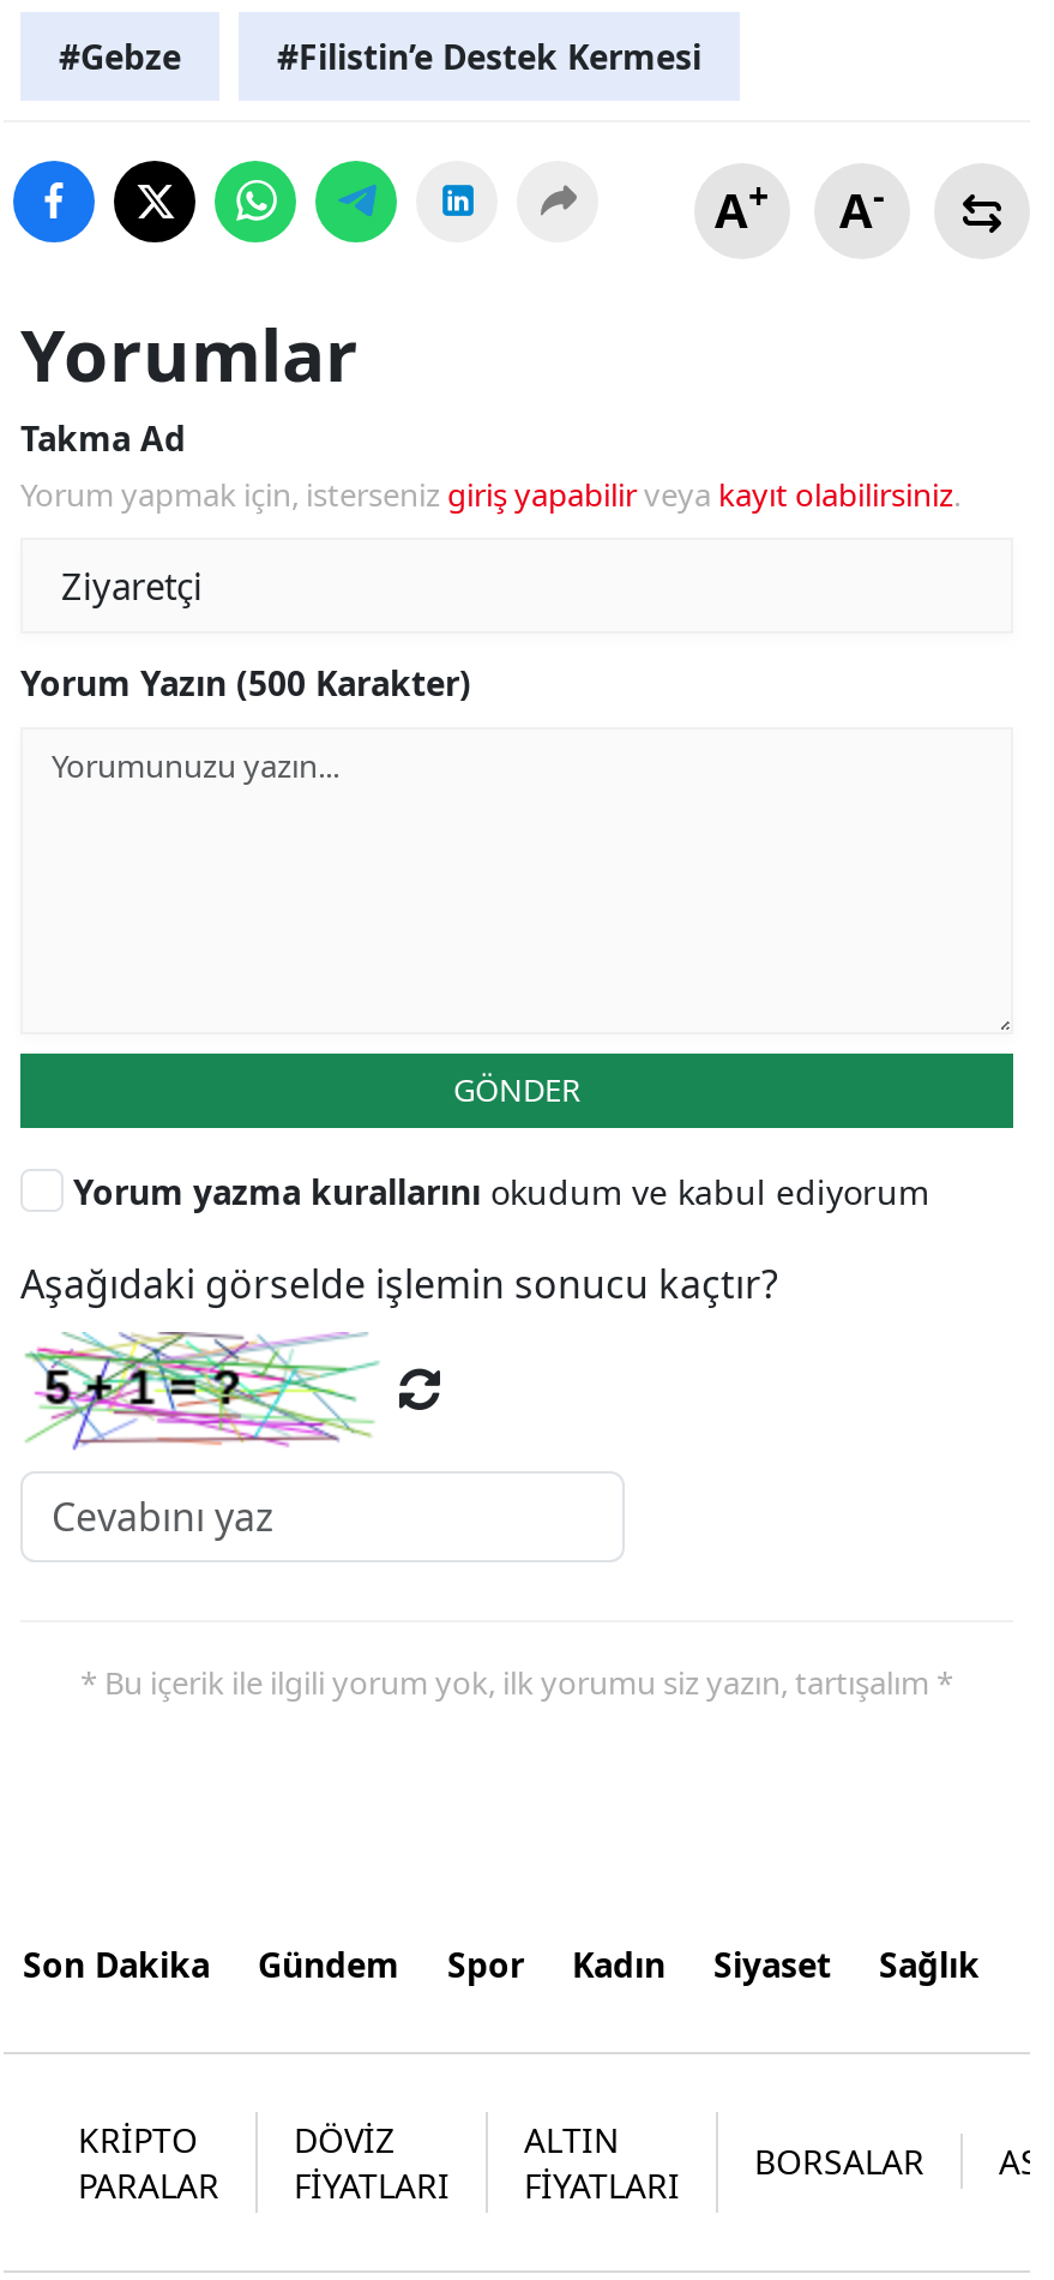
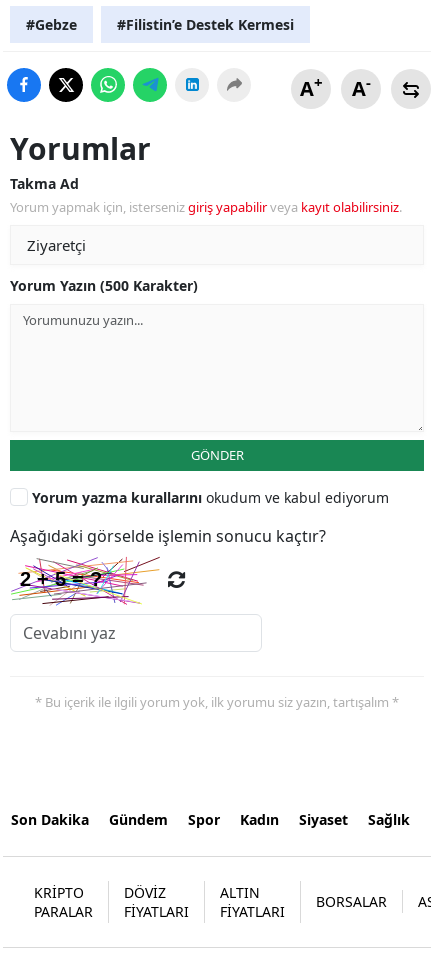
[25,1330,378,1450] [image] -> [11,556,160,606] [image]

